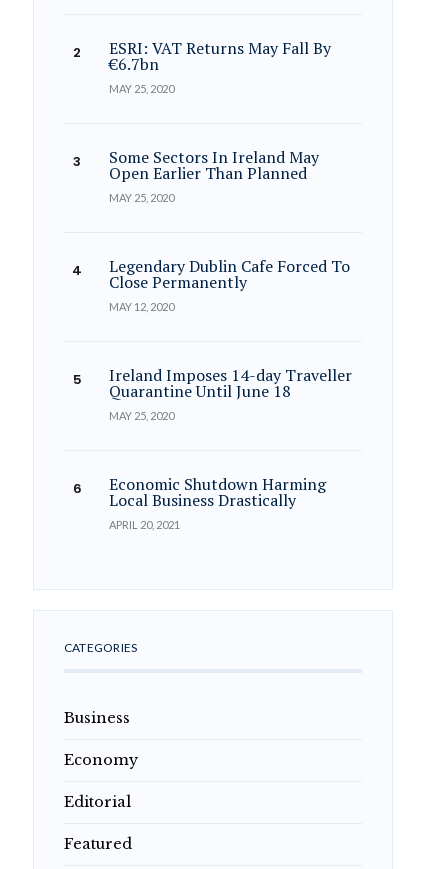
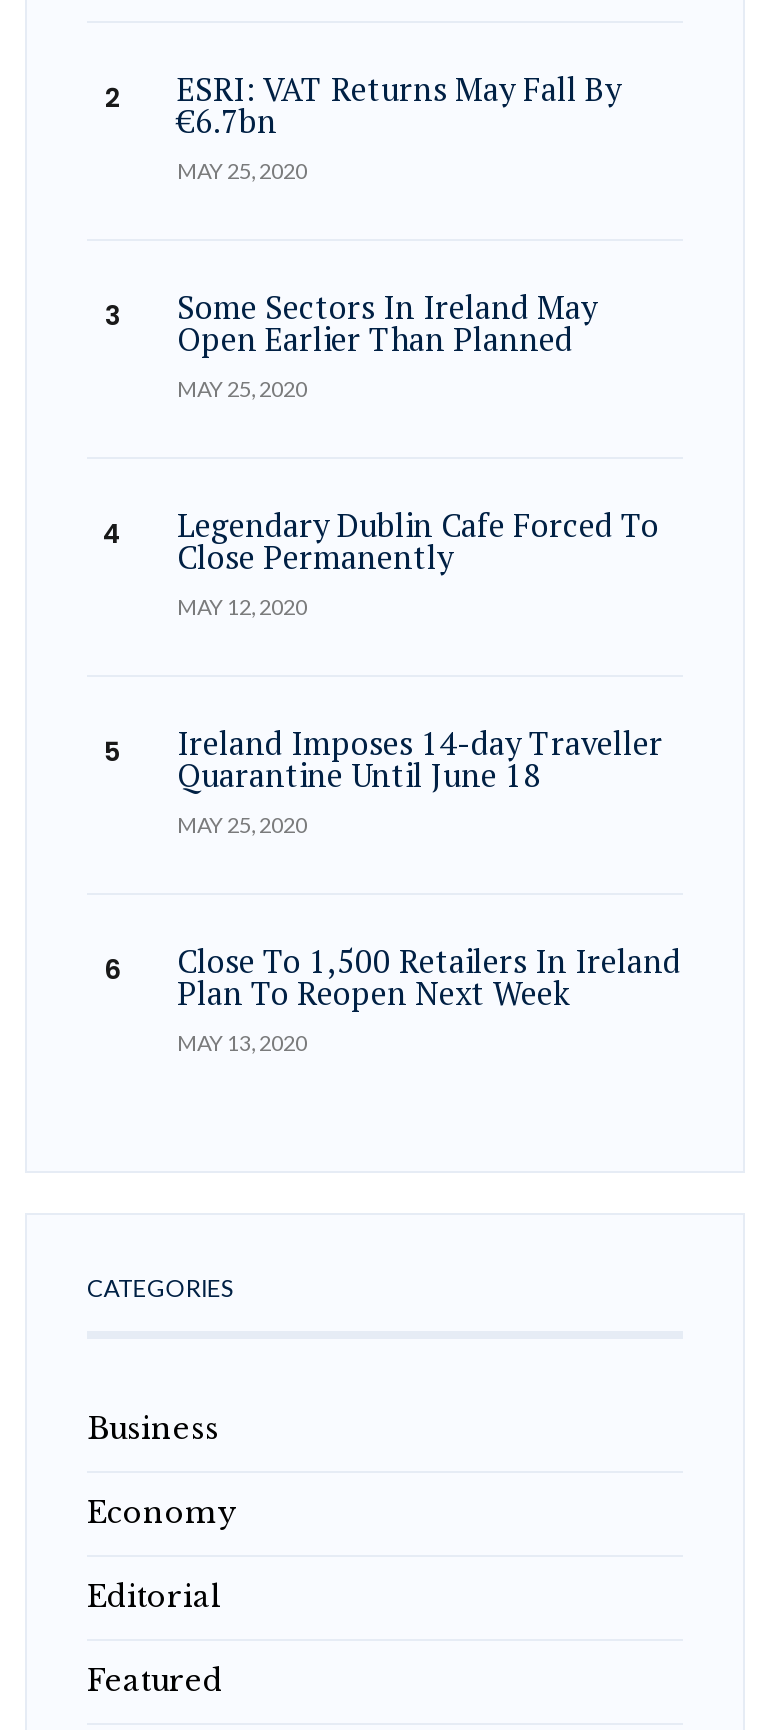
[109,472,326,530] Economic Shutdown Harming | Local Business Drastically | APRIL 20, 2021 -> [177,938,681,1054] Close To 1,500 Retailers In Ireland | Plan To Reopen Next Week | MAY 13, 2020

